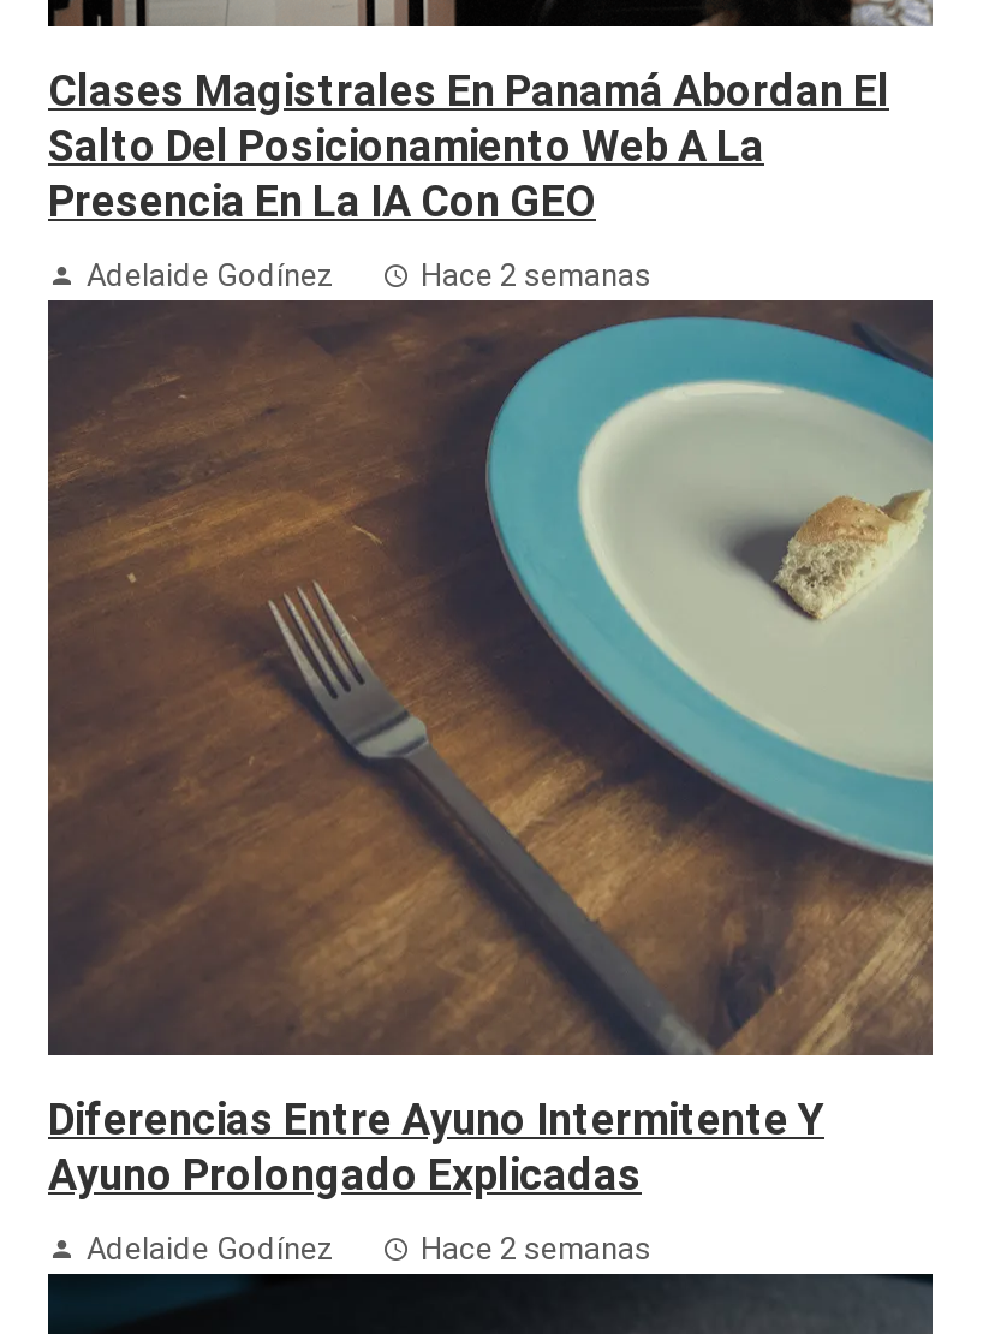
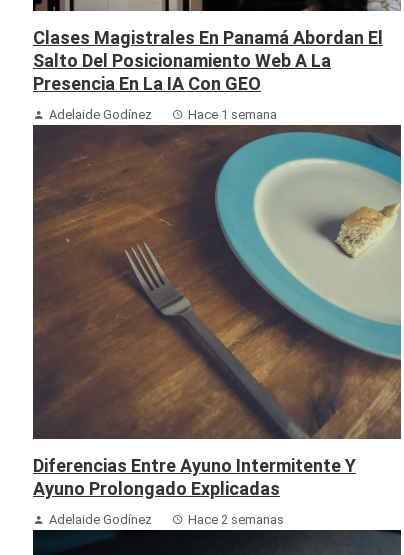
[421,257,651,293] Hace 2 semanas -> [188,107,277,122] Hace 1 semana

